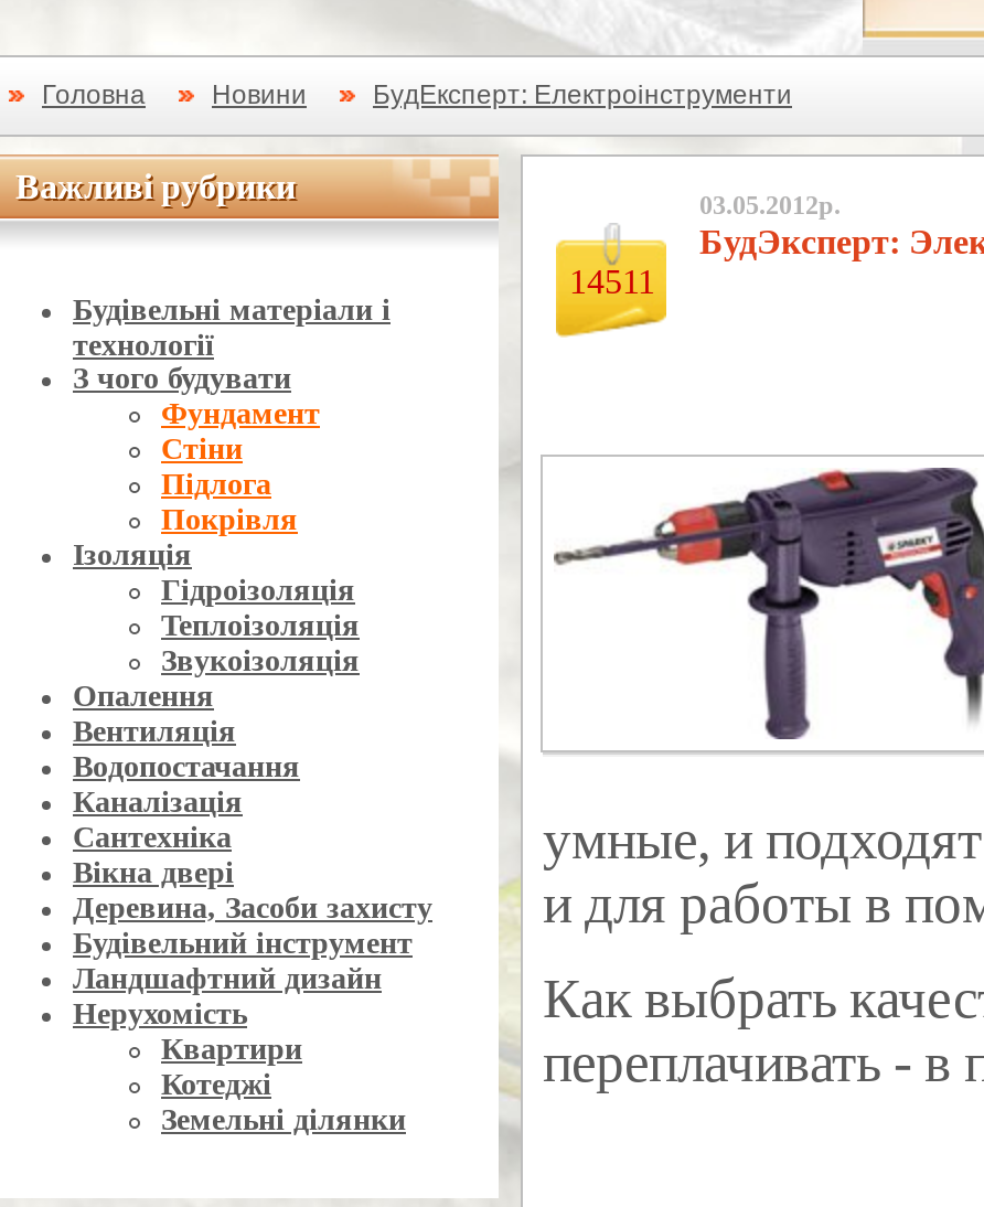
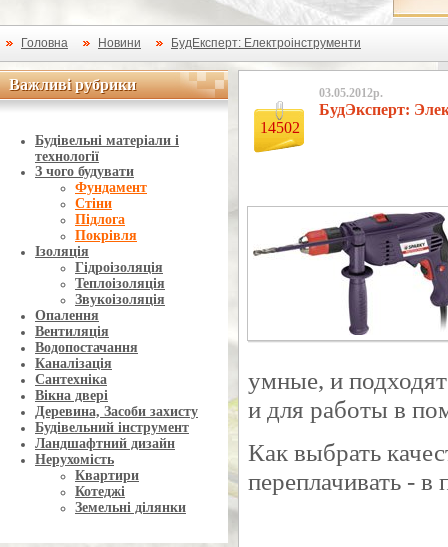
[569,263,655,300] 14511 -> [259,119,299,136] 14502

